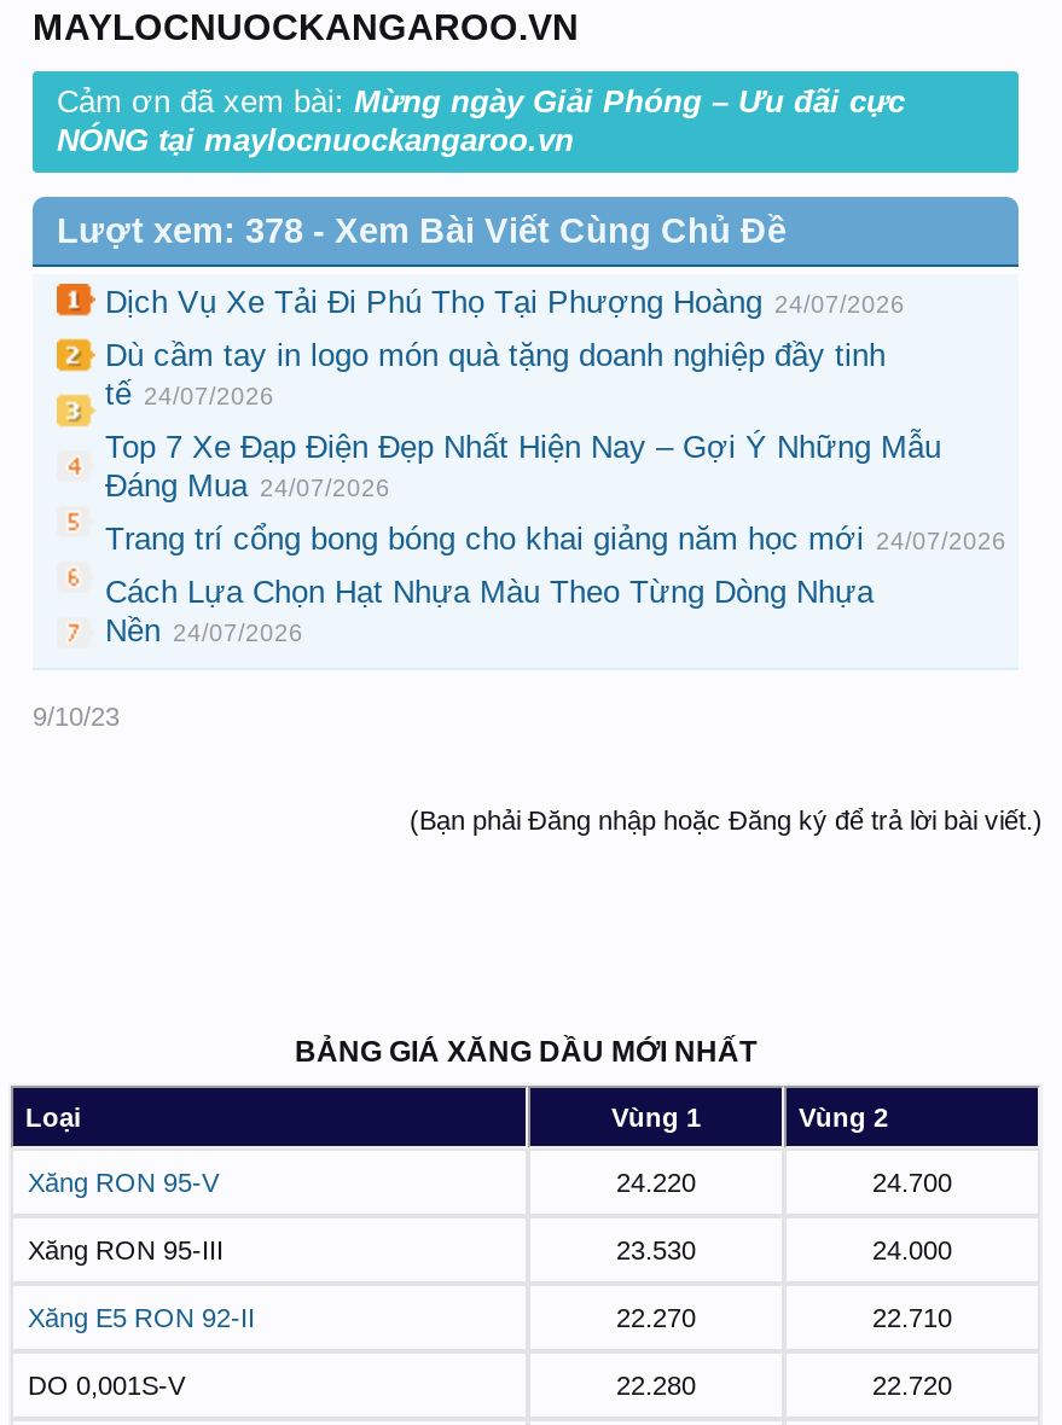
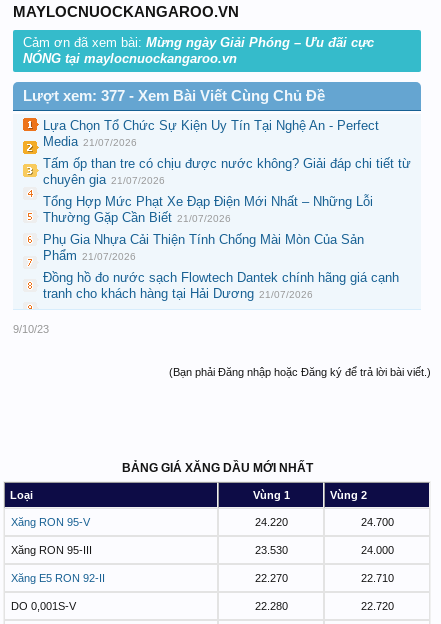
[57,212,787,250] Lượt xem: 378 - Xem Bài Viết Cùng Chủ Đề -> [23,88,325,104] Lượt xem: 377 - Xem Bài Viết Cùng Chủ Đề
[105,284,905,320] Dịch Vụ Xe Tải Đi Phú Thọ Tại Phượng Hoàng 24/07/2026 -> [43,118,379,149] Lựa Chọn Tổ Chức Sự Kiện Uy Tín Tại Nghệ An - Perfect | Media 21/07/2026
[105,337,886,412] Dù cầm tay in logo món quà tặng doanh nghiệp đầy tinh | tế 24/07/2026 -> [43,156,411,187] Tấm ốp than tre có chịu được nước không? Giải đáp chi tiết từ | chuyên gia 21/07/2026
[105,429,941,504] Top 7 Xe Đạp Điện Đẹp Nhất Hiện Nay – Gợi Ý Những Mẫu | Đáng Mua 24/07/2026 -> [43,194,373,225] Tổng Hợp Mức Phạt Xe Đạp Điện Mới Nhất – Những Lỗi | Thường Gặp Cần Biết 21/07/2026
[105,521,1006,557] Trang trí cổng bong bóng cho khai giảng năm học mới 24/07/2026 -> [43,232,364,263] Phụ Gia Nhựa Cải Thiện Tính Chống Mài Mòn Của Sản | Phẩm 21/07/2026
[105,574,874,649] Cách Lựa Chọn Hạt Nhựa Màu Theo Từng Dòng Nhựa | Nền 24/07/2026 -> [43,270,399,301] Đồng hồ đo nước sạch Flowtech Dantek chính hãng giá cạnh | tranh cho khách hàng tại Hải Dương 21/07/2026

